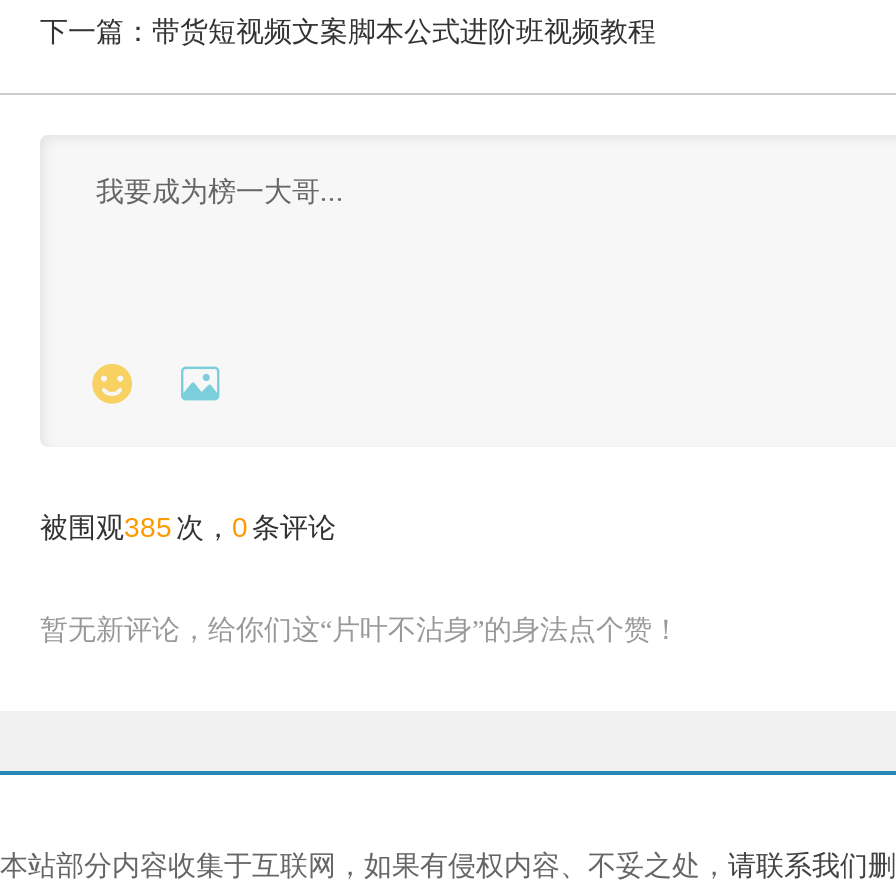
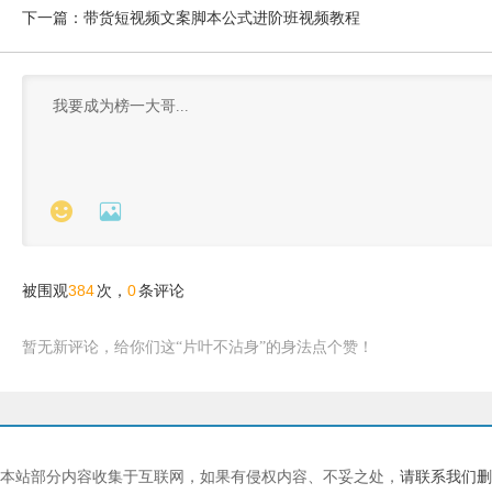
[40,511,336,543] 被围观385 次，0 条评论 -> [22,282,185,299] 被围观384 次，0 条评论

